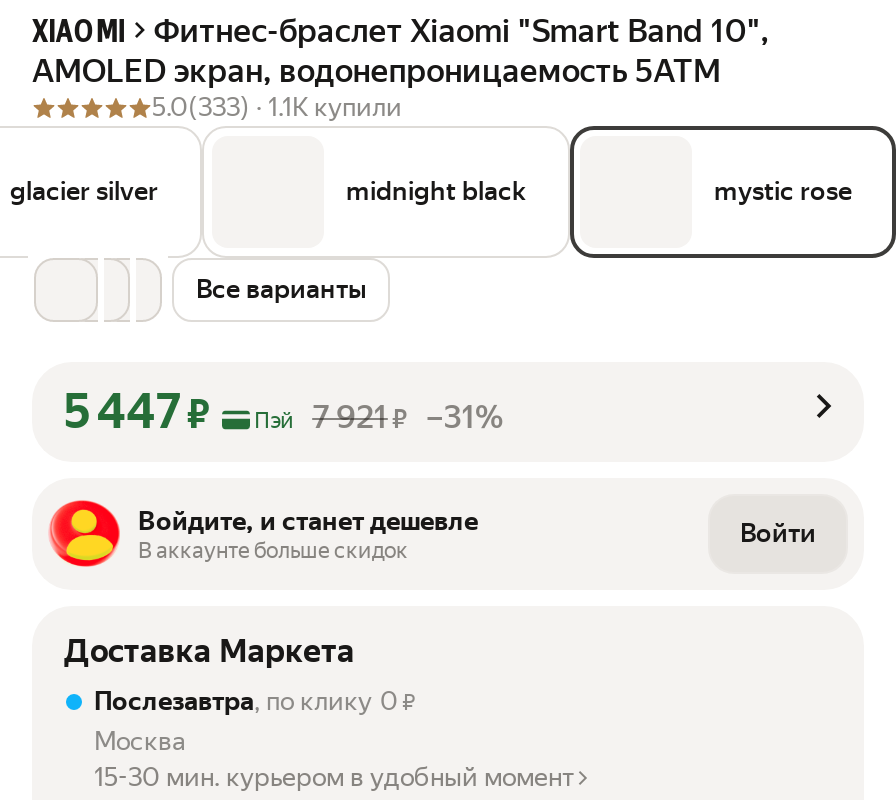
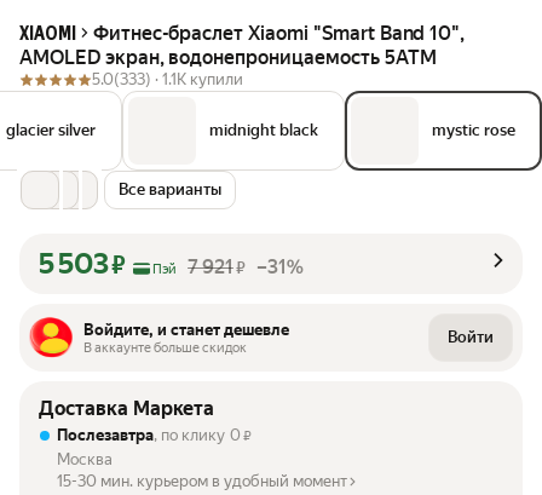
[64,384,503,440] 5 447 ₽ Пэй 7 921 ₽ –31% -> [39,247,303,281] 5 503 ₽ Пэй 7 921 ₽ –31%

